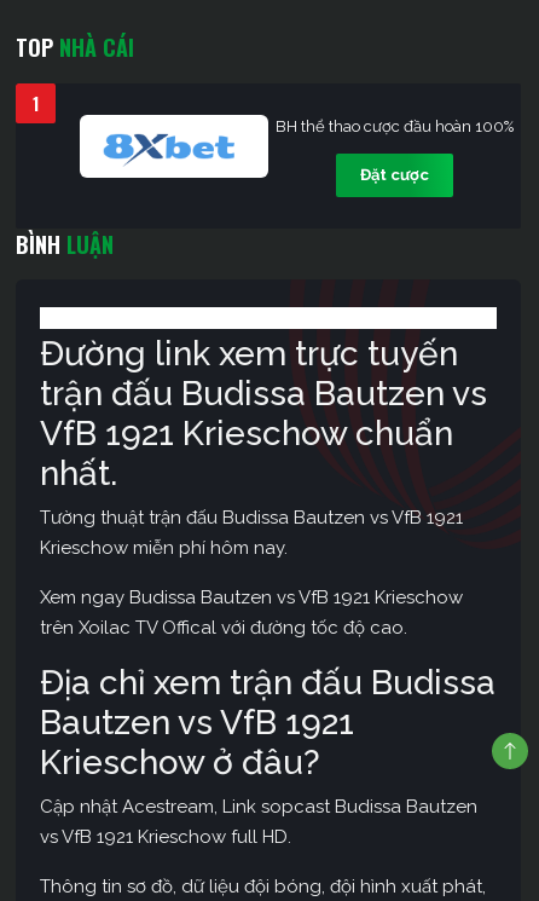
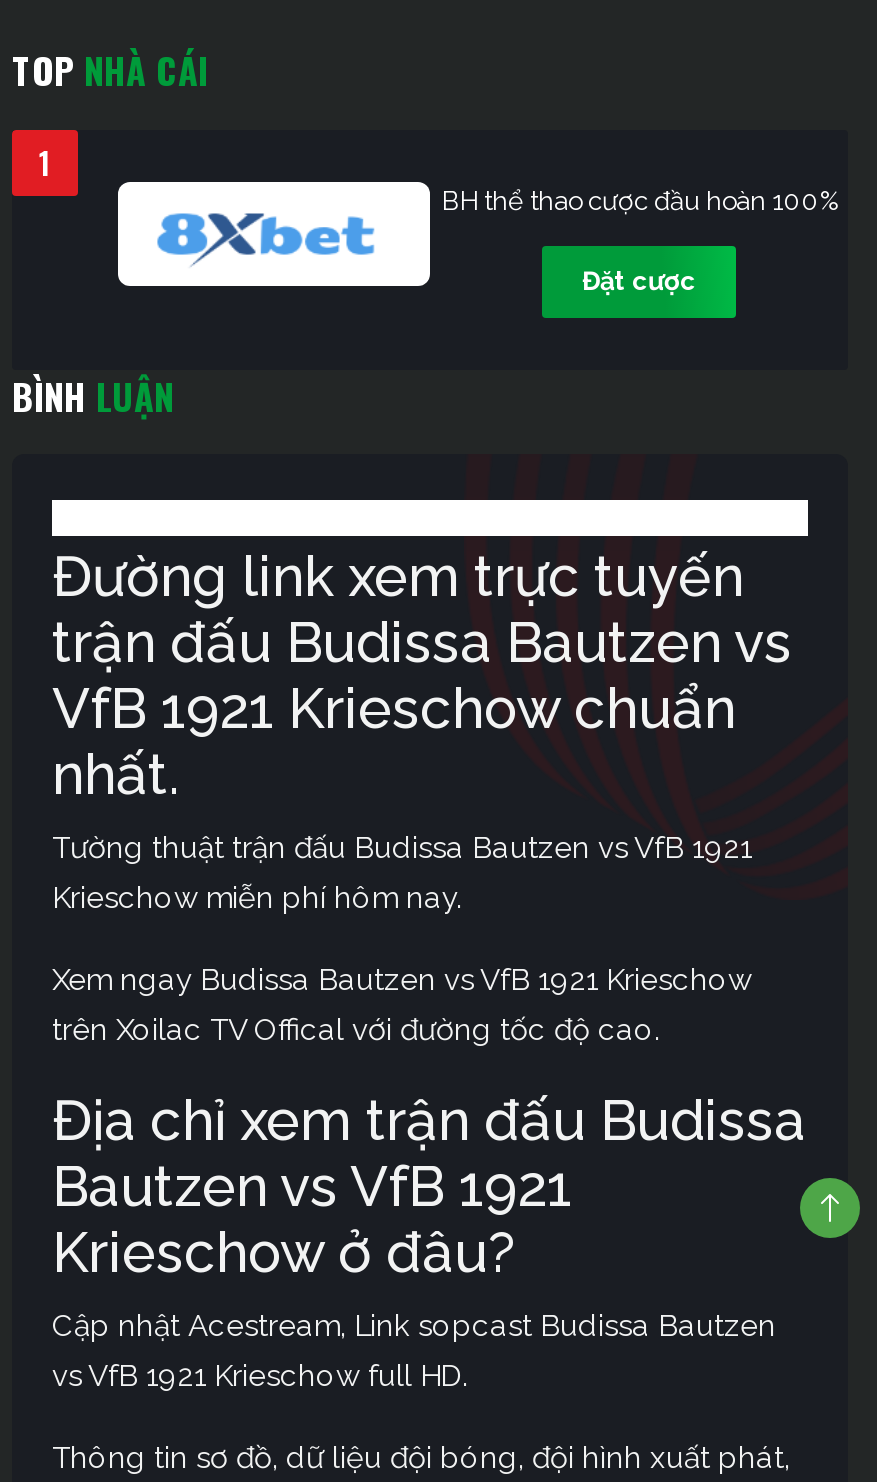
[491,717,529,770] [image] -> [798,1176,862,1264] [image]

